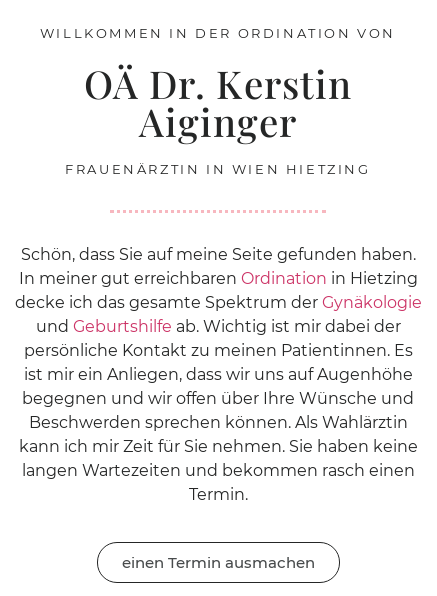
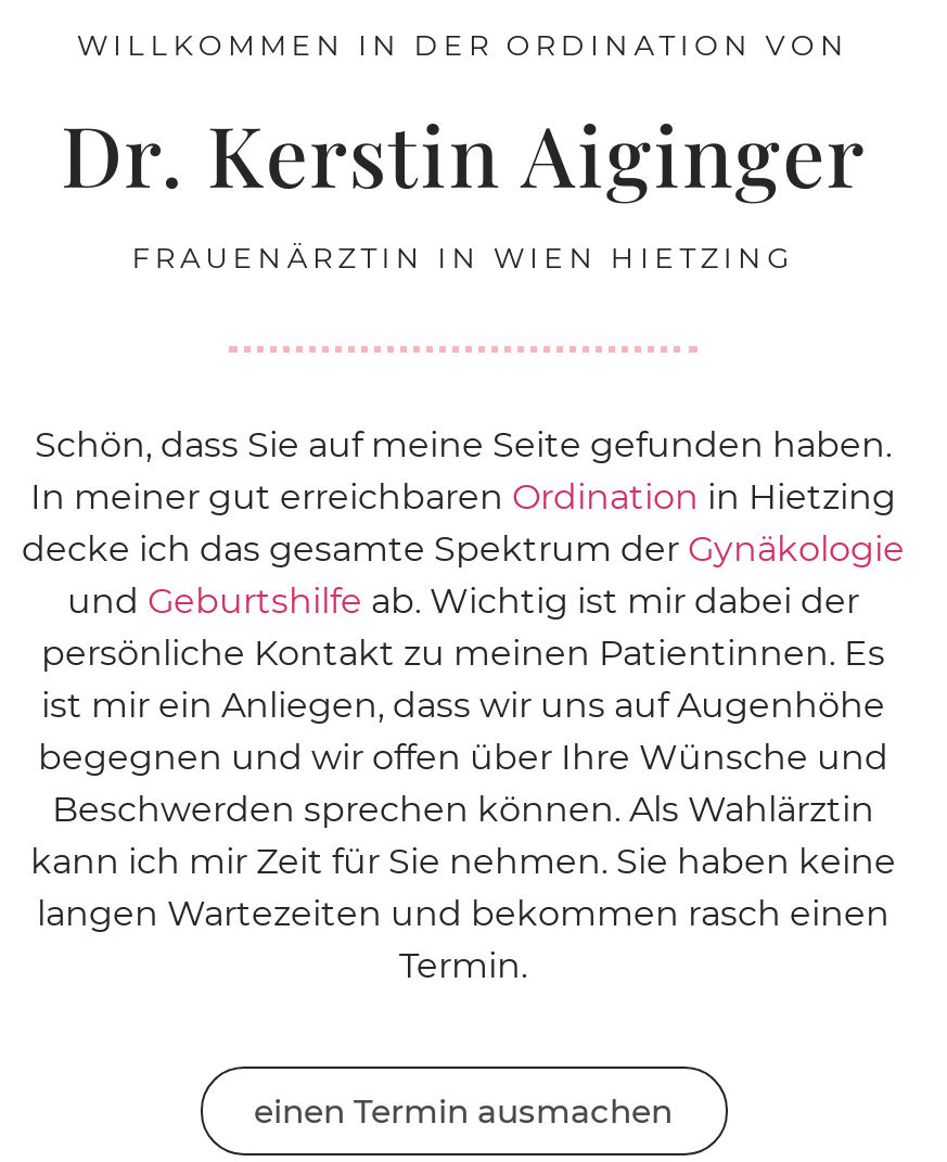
[84,57,352,147] OÄ Dr. Kerstin | Aiginger -> [61,97,866,210] Dr. Kerstin Aiginger

